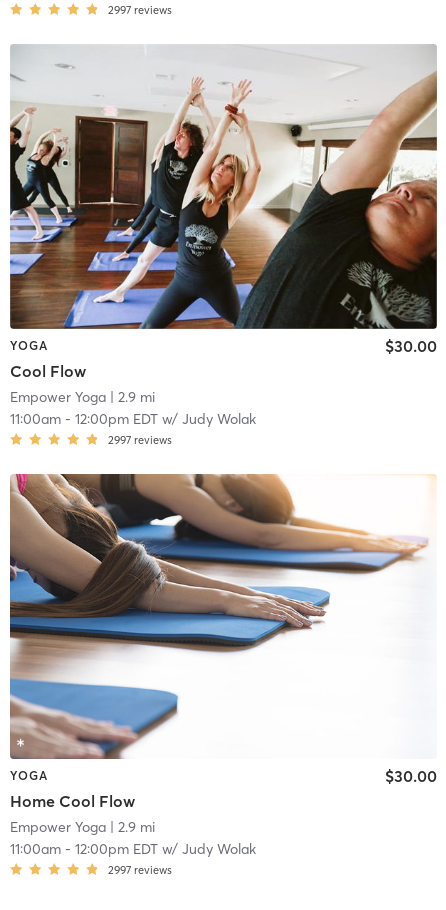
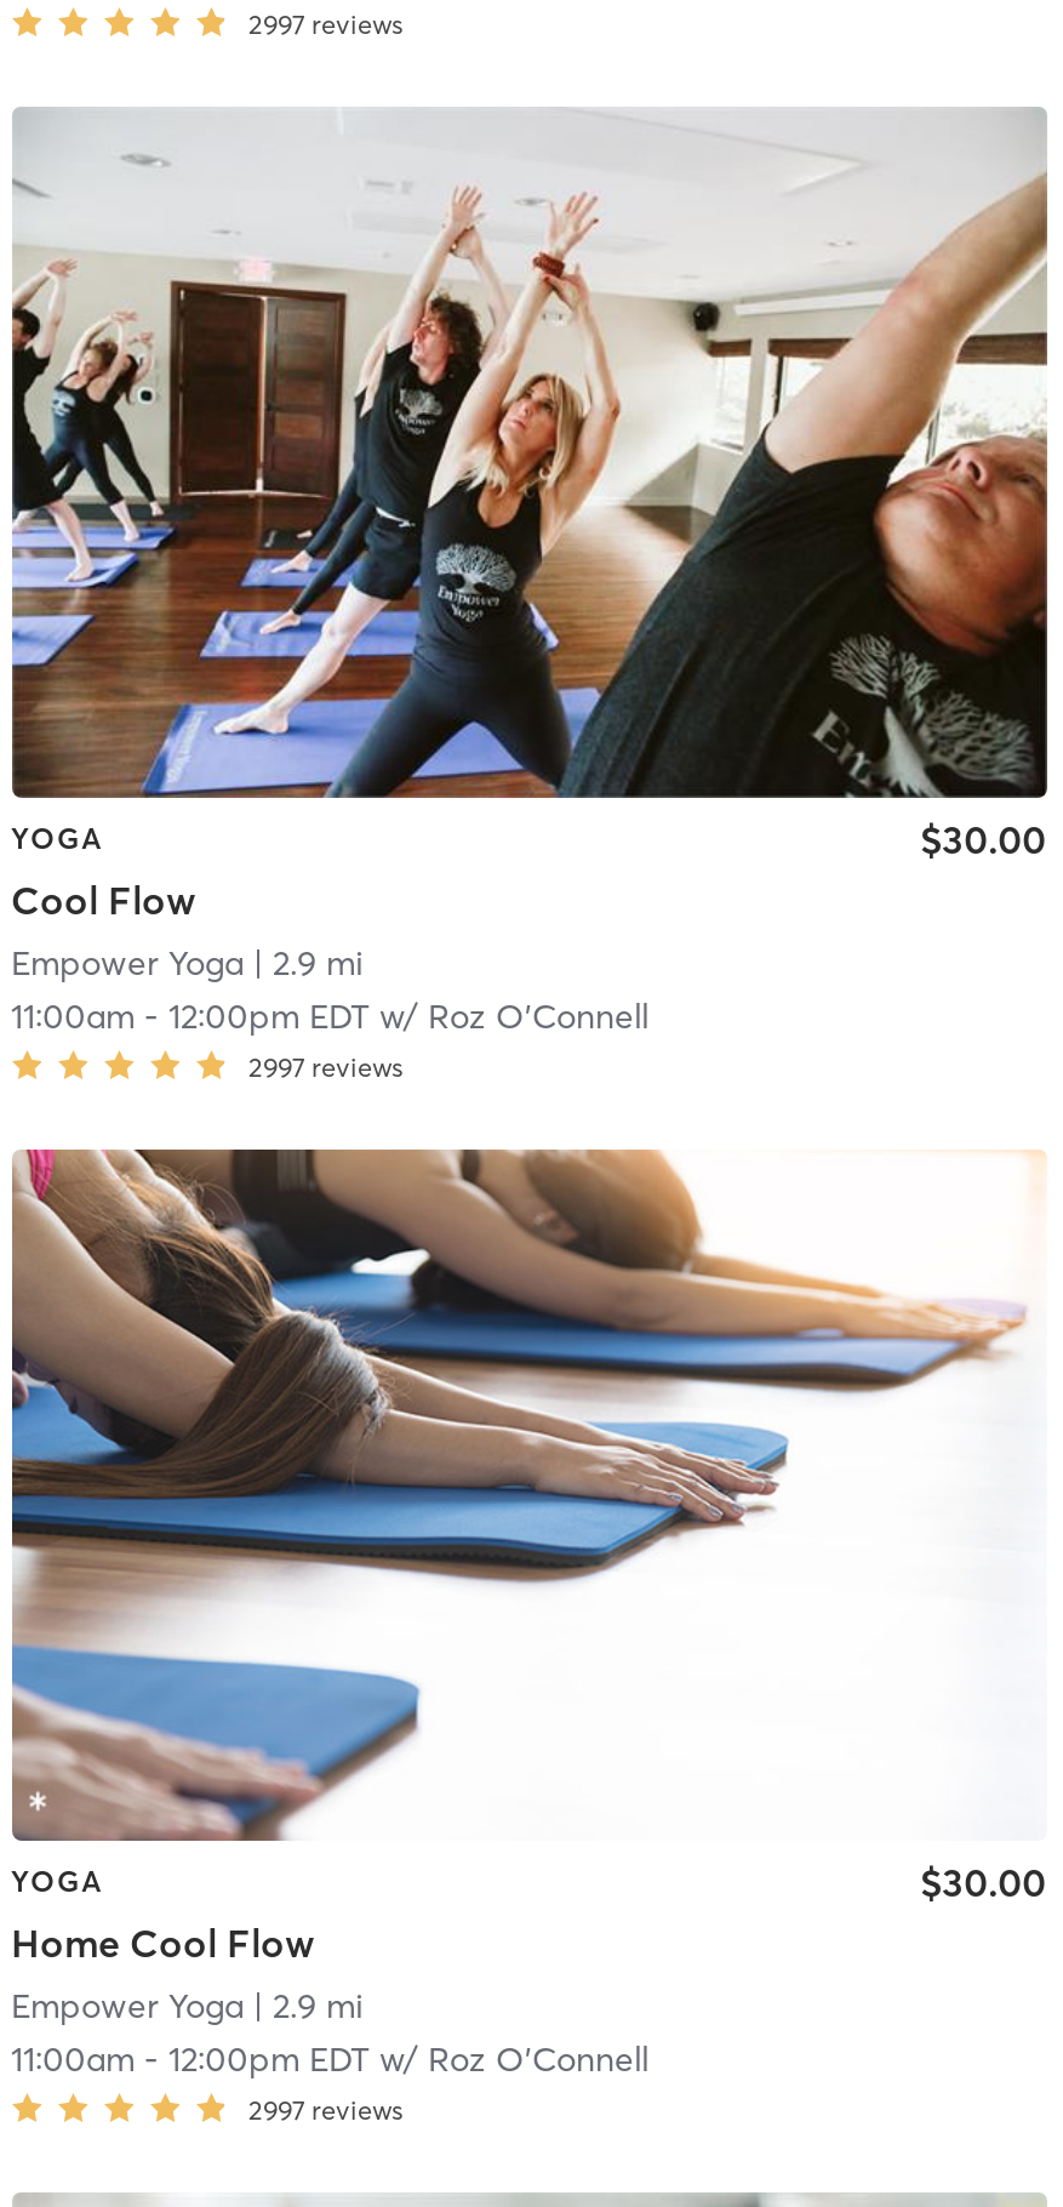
[9,410,255,428] 11:00am - 12:00pm EDT w/ Judy Wolak -> [11,995,648,1038] 11:00am - 12:00pm EDT w/ Roz O'Connell
[9,840,255,858] 11:00am - 12:00pm EDT w/ Judy Wolak -> [11,2038,648,2082] 11:00am - 12:00pm EDT w/ Roz O'Connell

